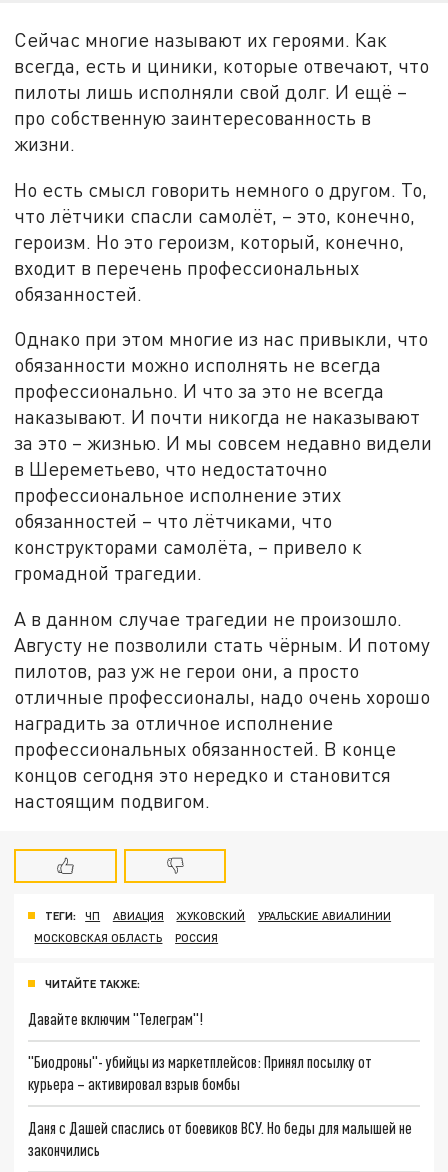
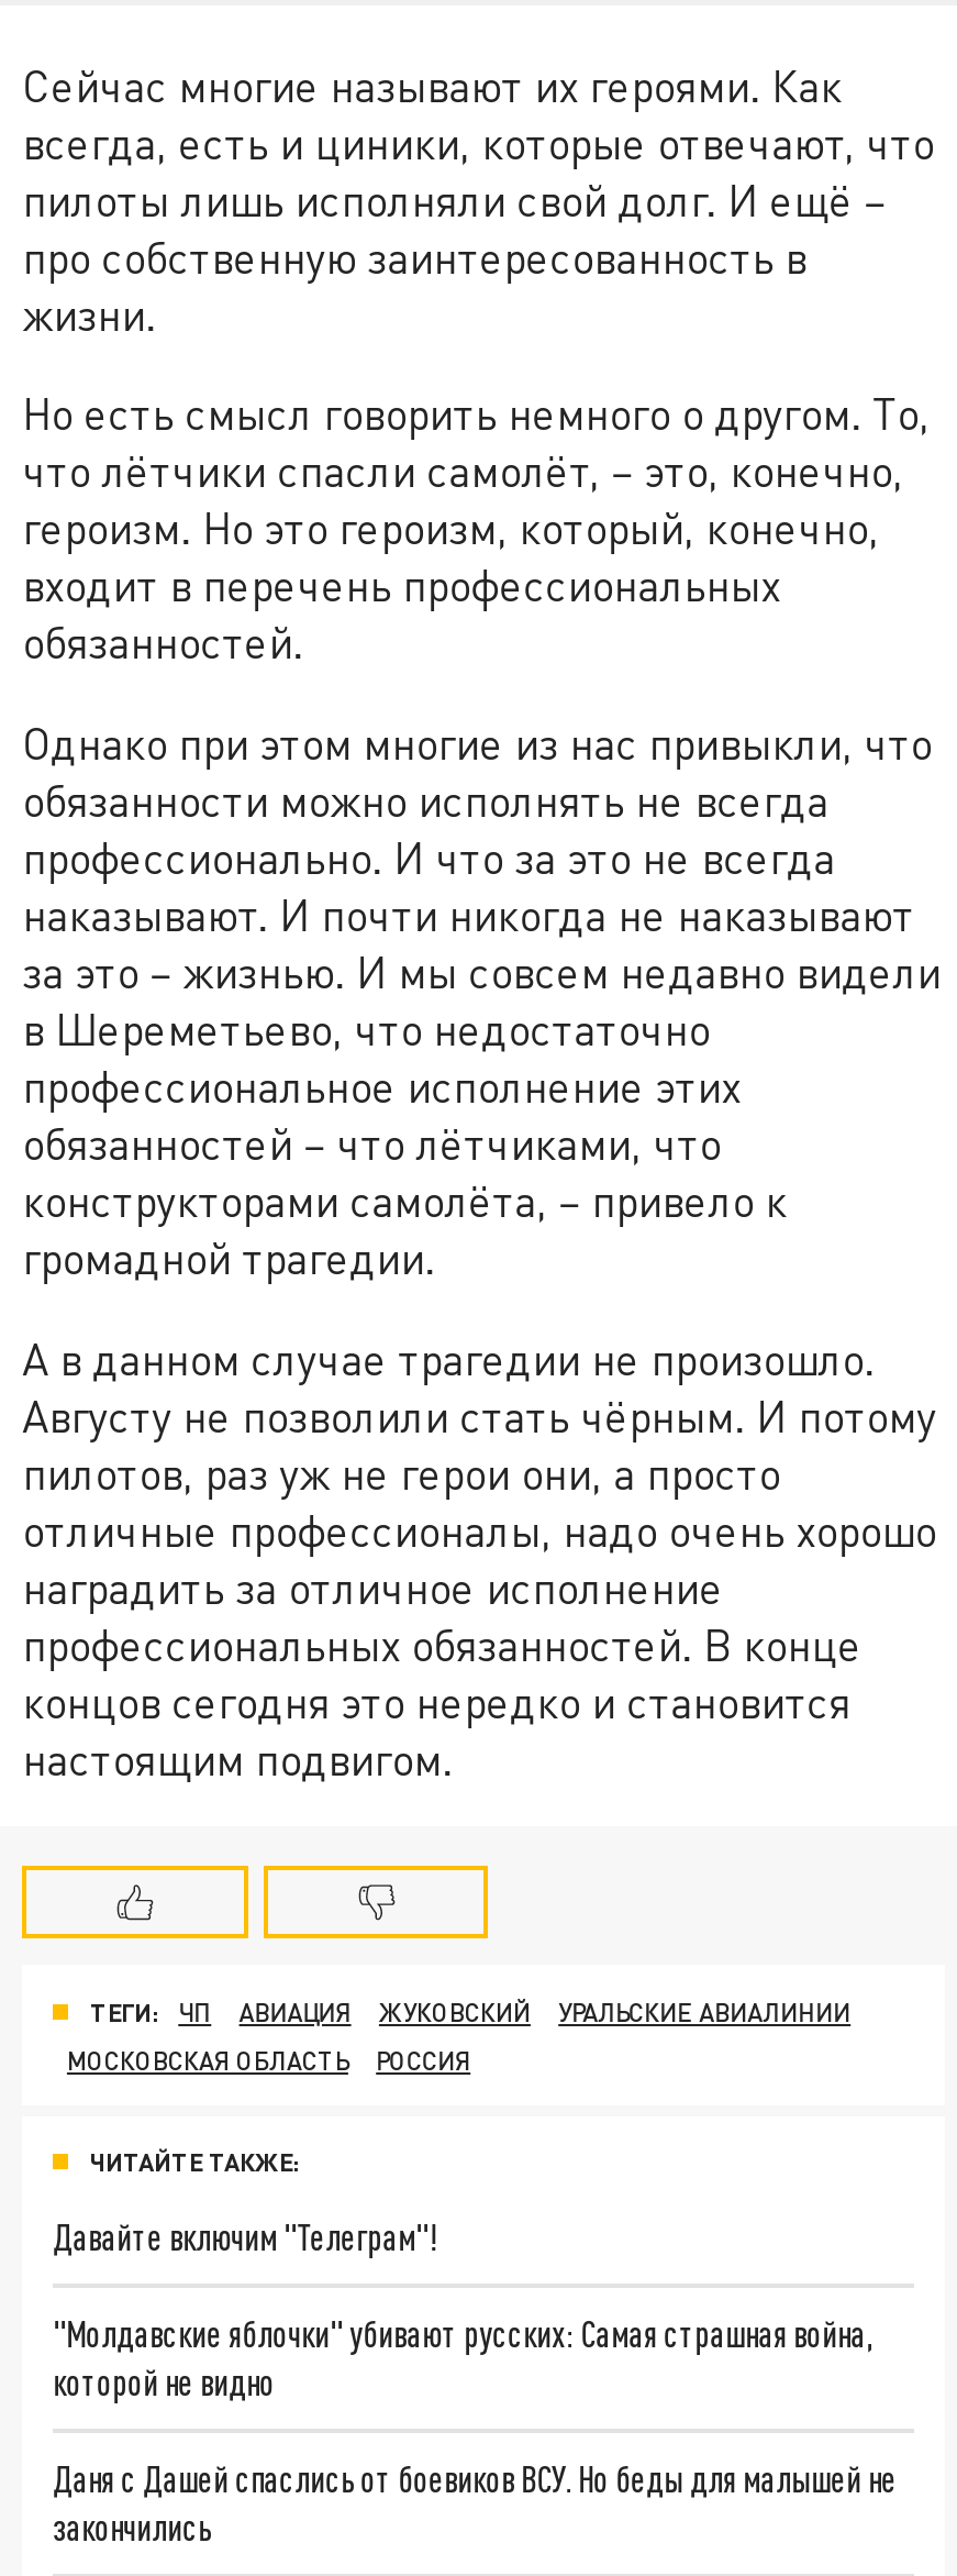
[28,1052,372,1093] "Биодроны"- убийцы из маркетплейсов: Принял посылку от | курьера – активировал взрыв бомбы -> [53,2313,873,2403] "Молдавские яблочки" убивают русских: Самая страшная война, | которой не видно

